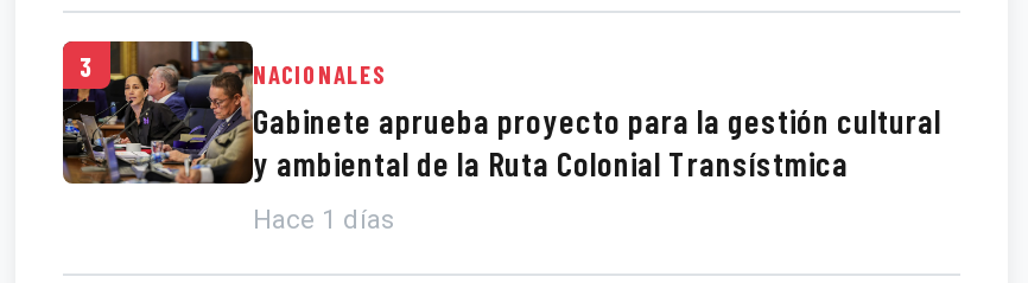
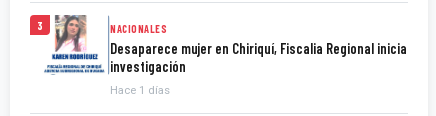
[61,39,941,186] [image] | Gabinete aprueba proyecto para la gestión cultural | y ambiental de la Ruta Colonial Transístmica -> [30,14,407,75] [image] | Desaparece mujer en Chiriquí, Fiscalia Regional inicia | investigación

